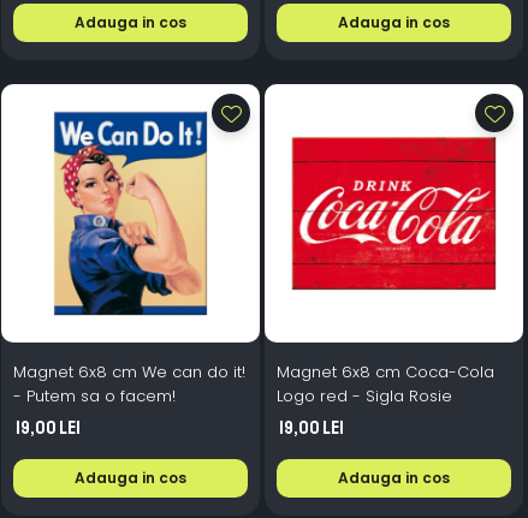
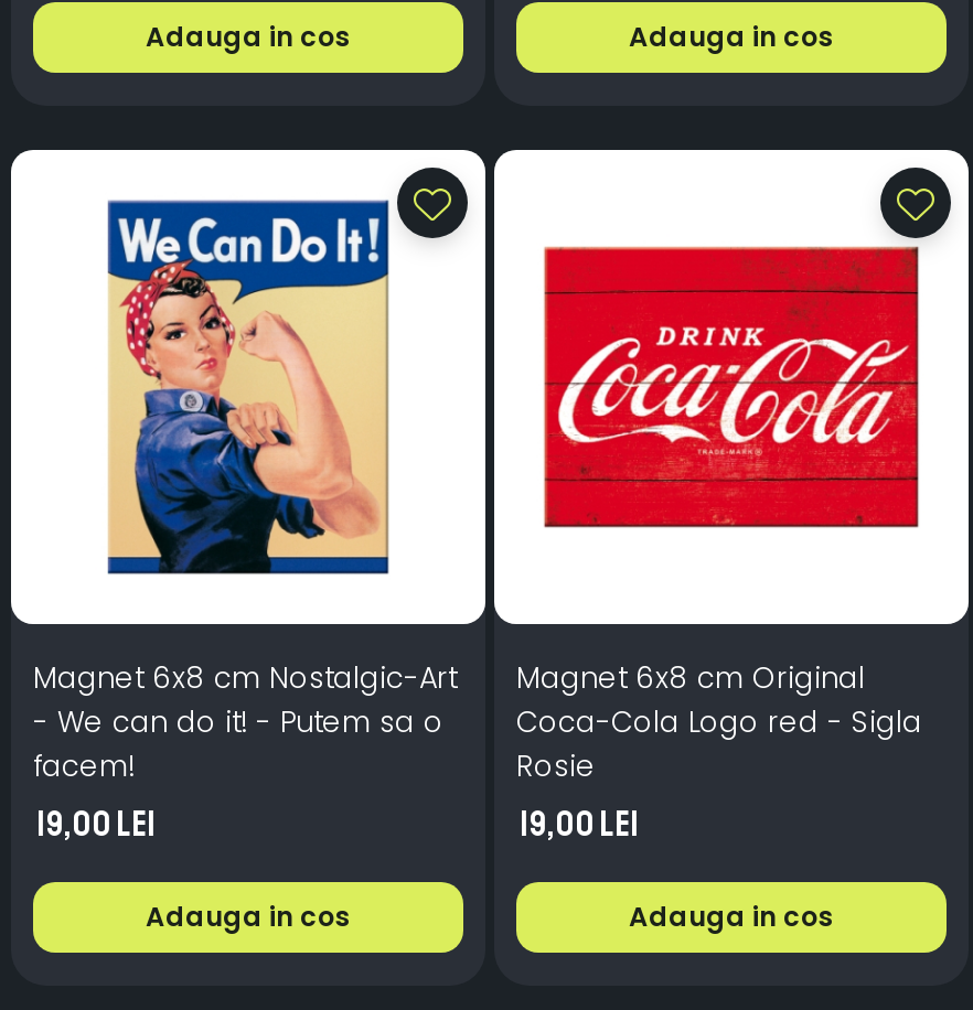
[13,361,245,407] Magnet 6x8 cm We can do it! | - Putem sa o facem! -> [33,657,457,787] Magnet 6x8 cm Nostalgic-Art | - We can do it! - Putem sa o | facem!
[277,361,494,407] Magnet 6x8 cm Coca-Cola | Logo red - Sigla Rosie -> [516,657,922,787] Magnet 6x8 cm Original | Coca-Cola Logo red - Sigla | Rosie

